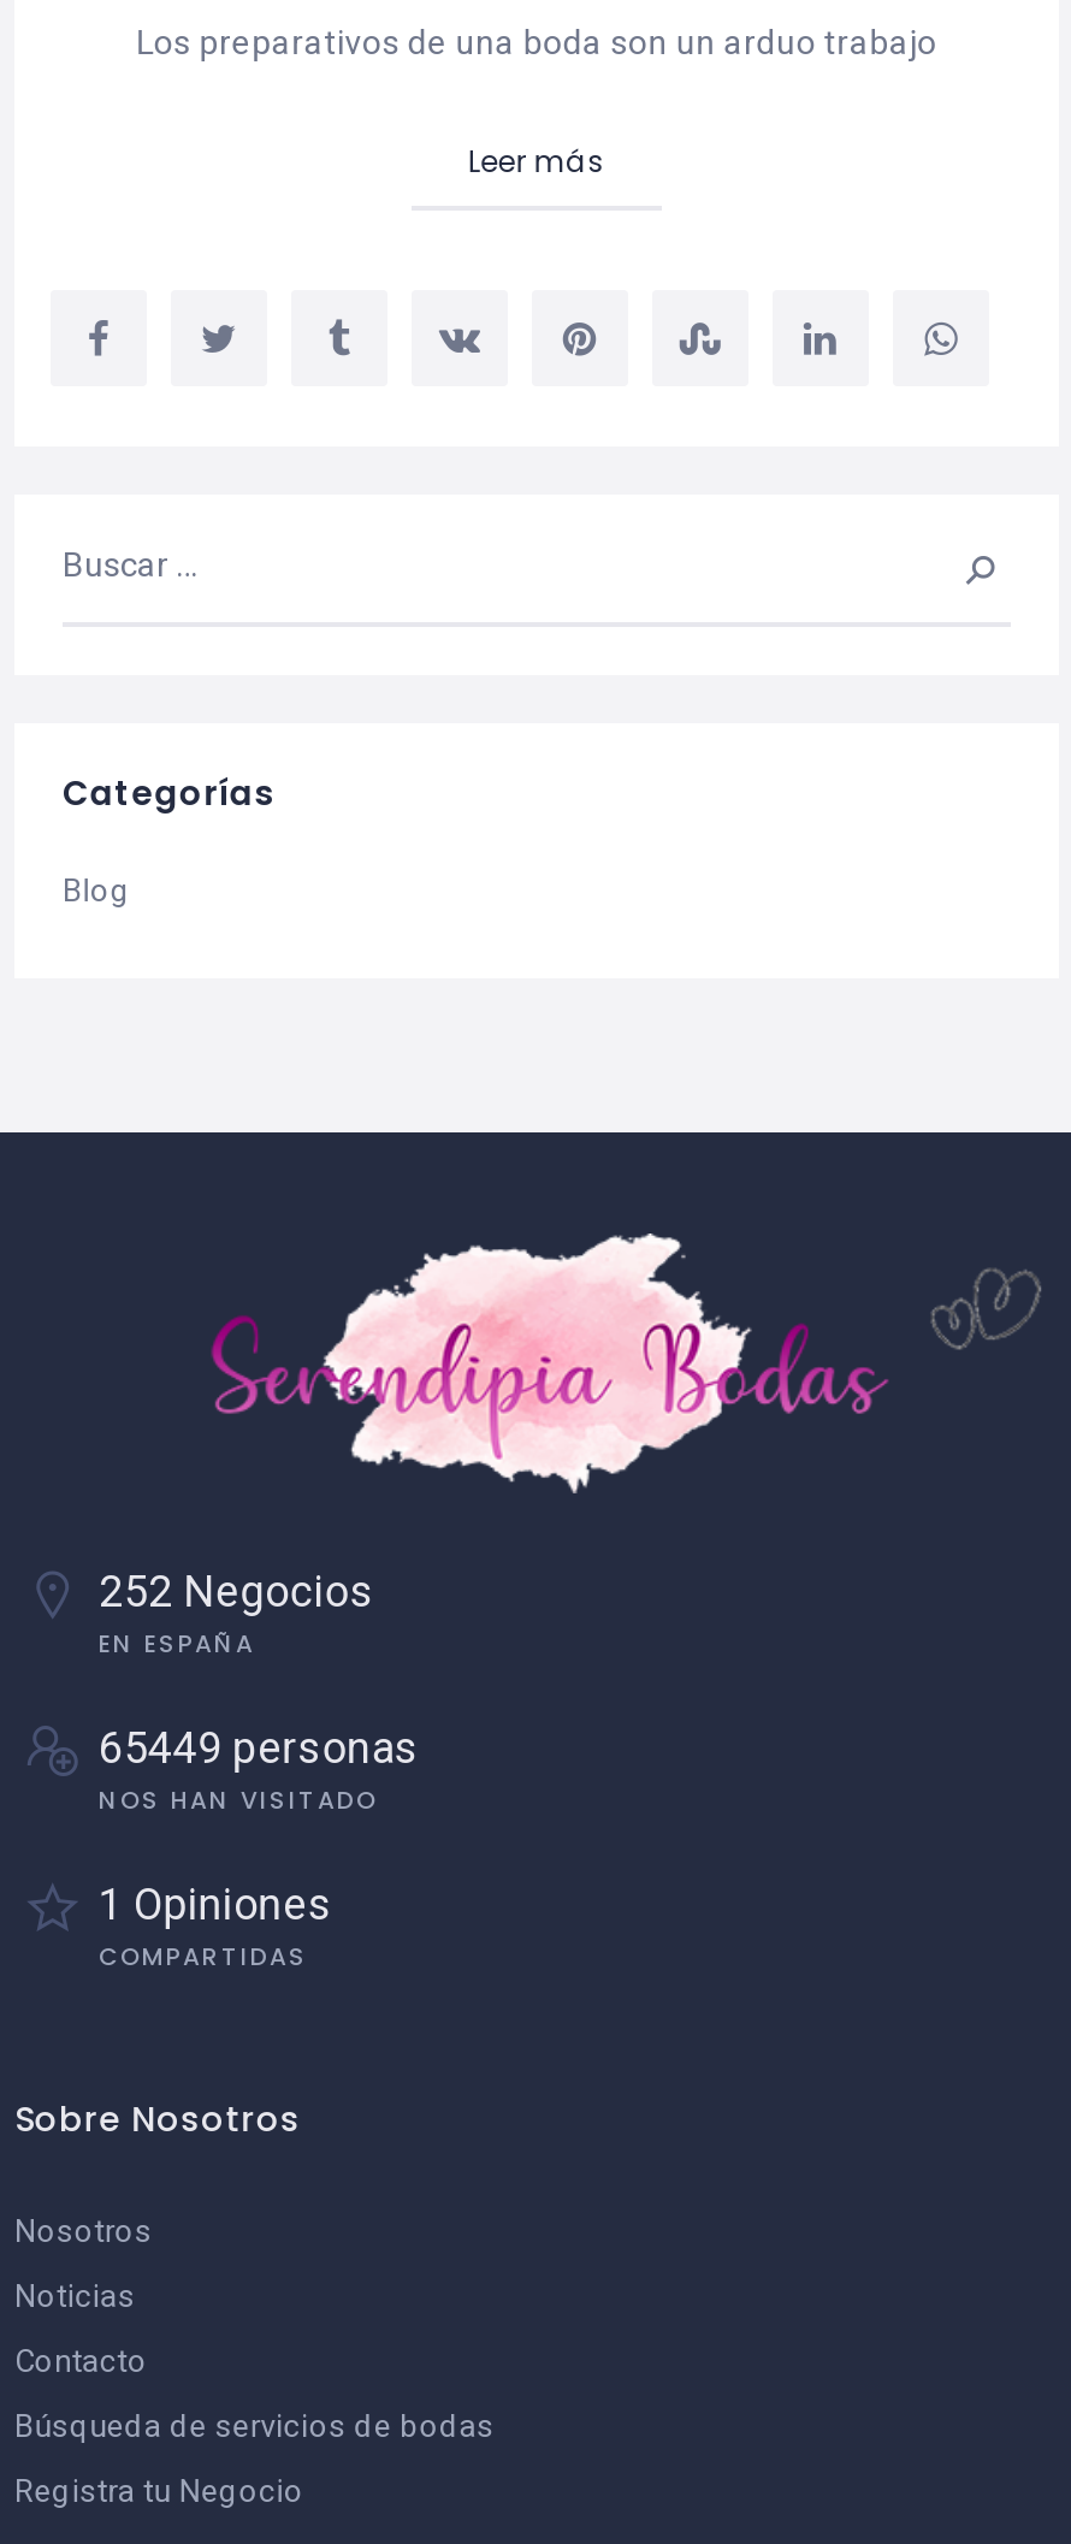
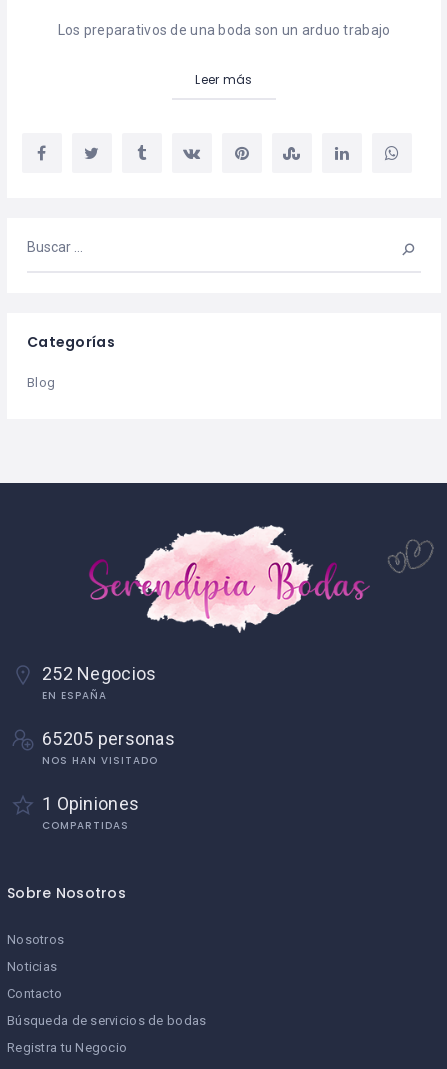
[99,1723,419,1774] 65449 personas -> [42,728,175,749] 65205 personas

